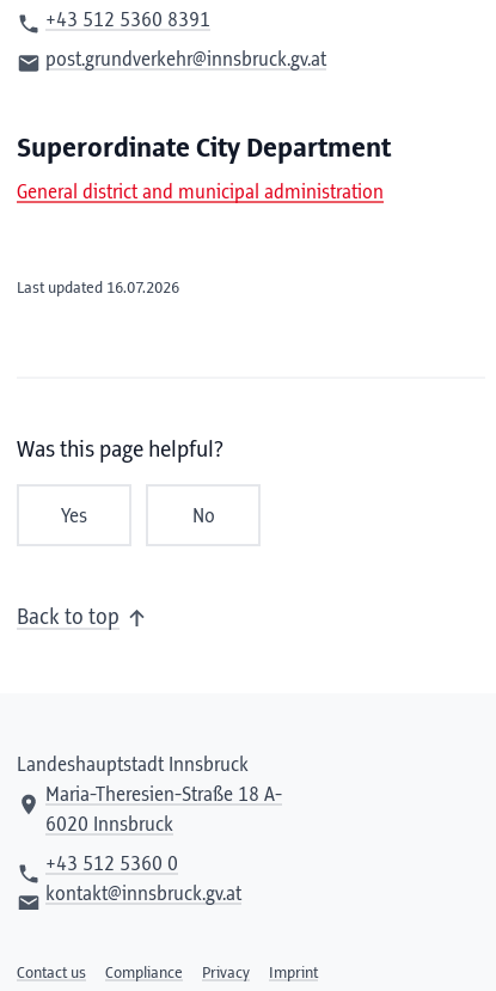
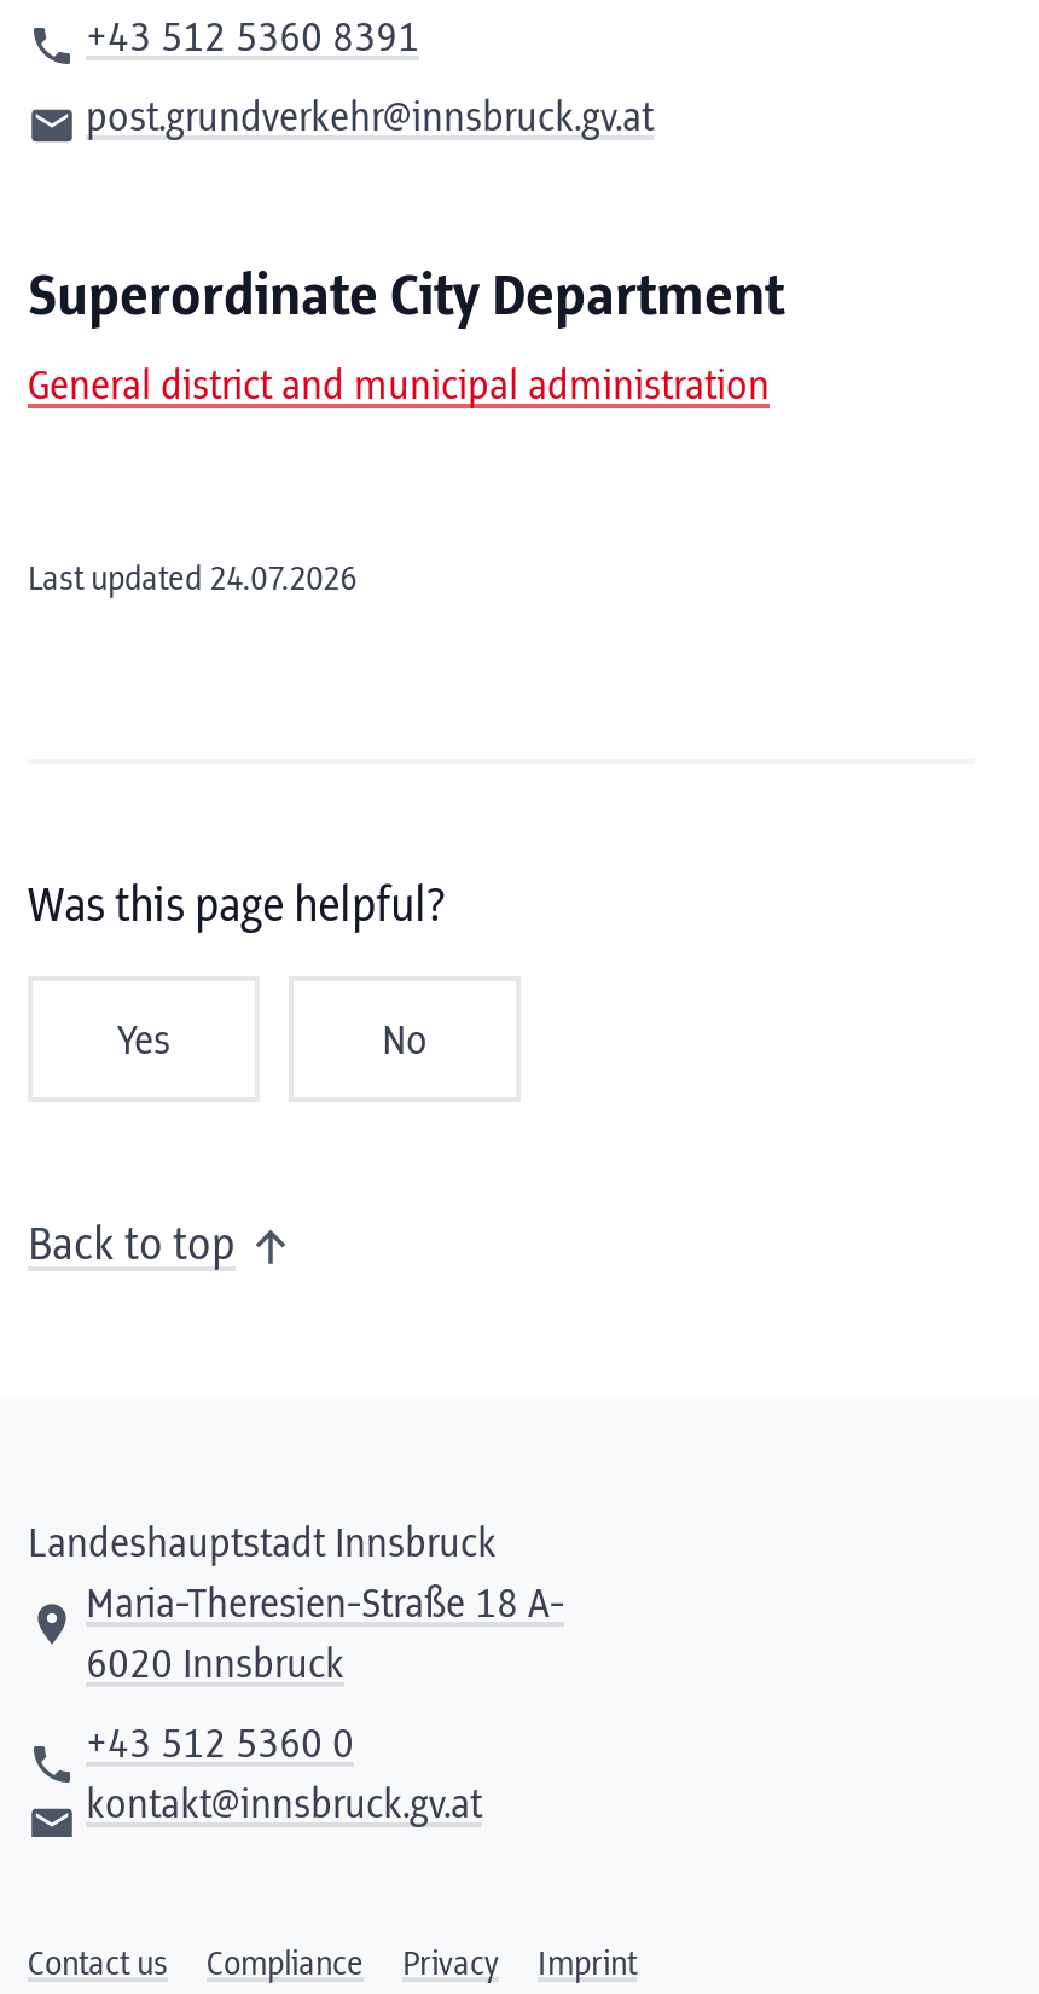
[17,279,179,296] Last updated 16.07.2026 -> [28,561,356,597] Last updated 24.07.2026

